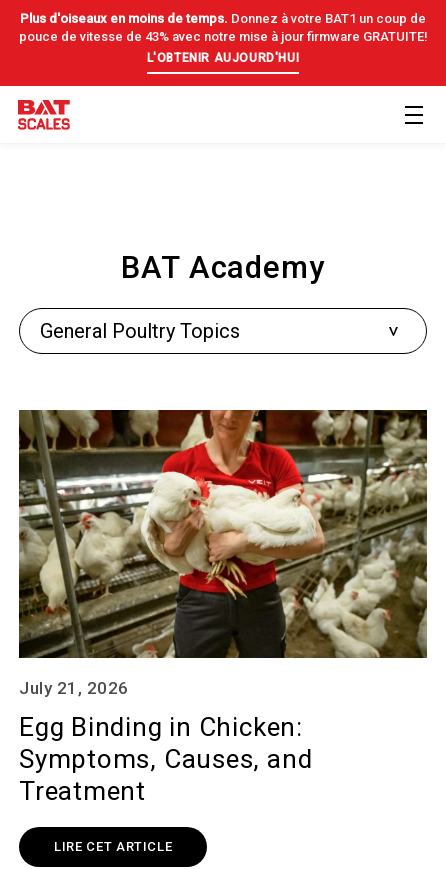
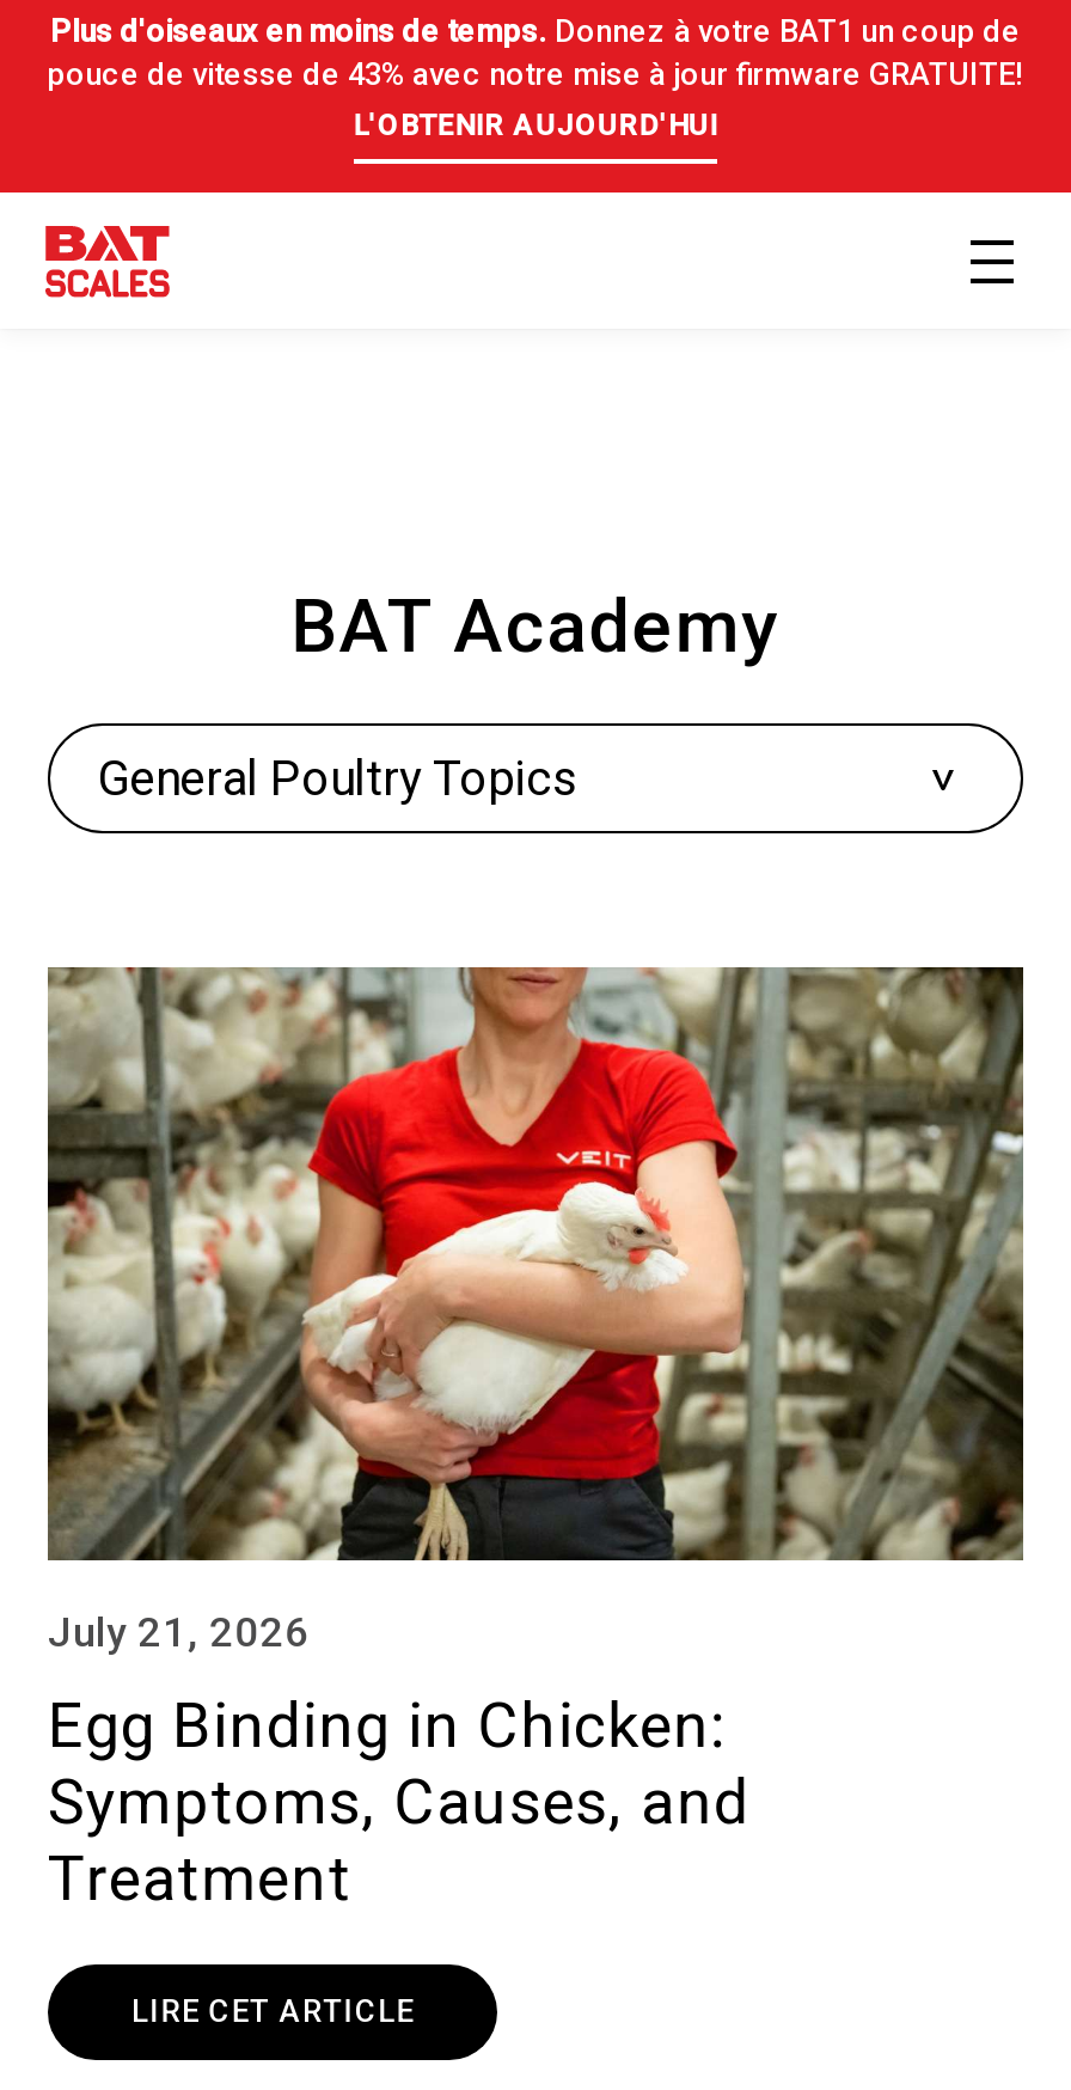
[18,409,428,659] [image] -> [48,965,1023,1563] [image]

